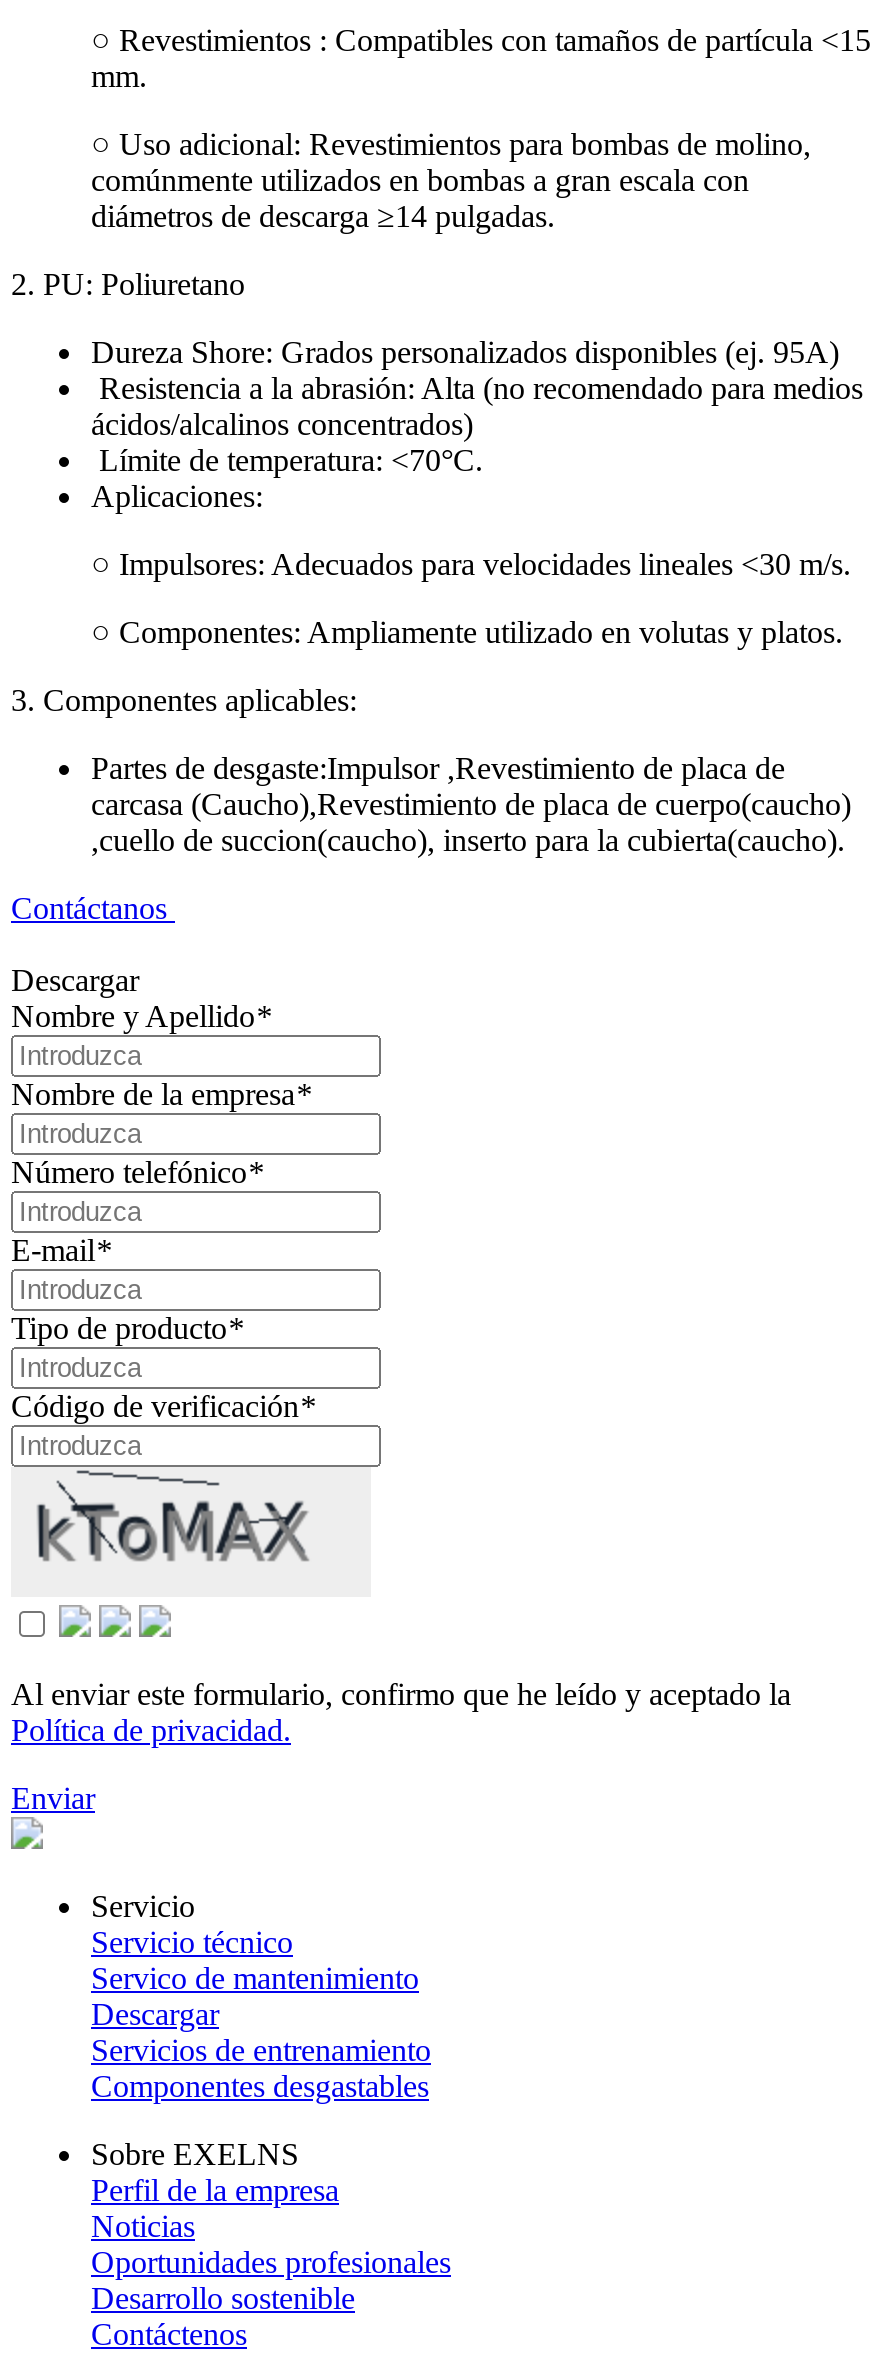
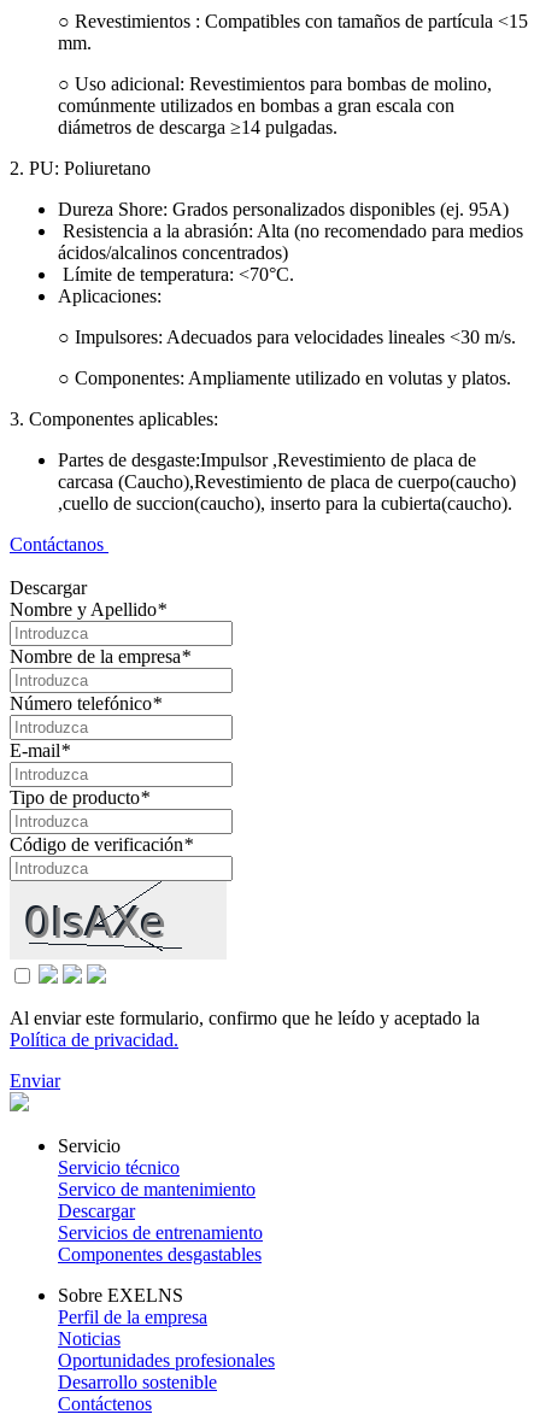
[35,1467,311,1583] [image] -> [24,880,188,952] [image]

